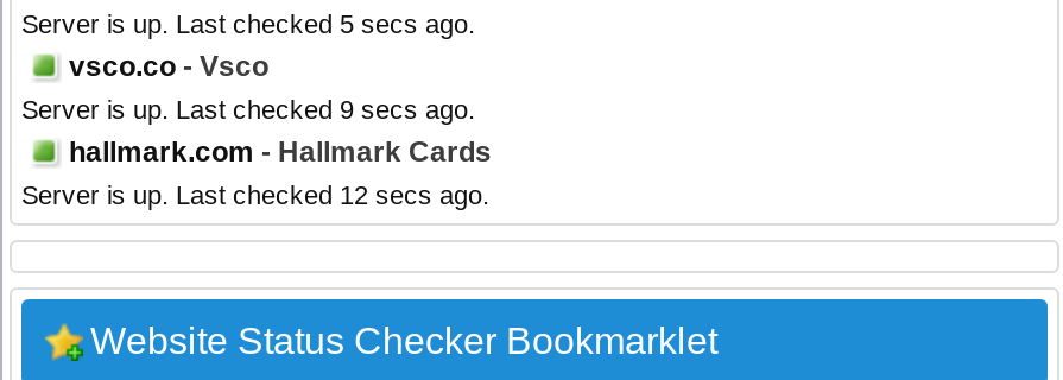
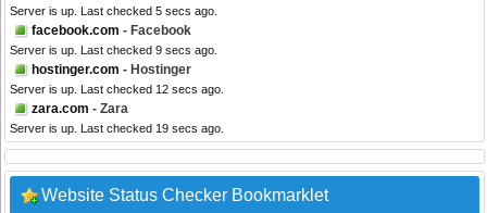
[69,50,268,83] vsco.co - Vsco -> [32,23,191,38] facebook.com - Facebook
[69,135,492,169] hallmark.com - Hallmark Cards -> [32,62,191,77] hostinger.com - Hostinger
none -> [10,101,224,135] zara.com - Zara | Server is up. Last checked 19 secs ago.

